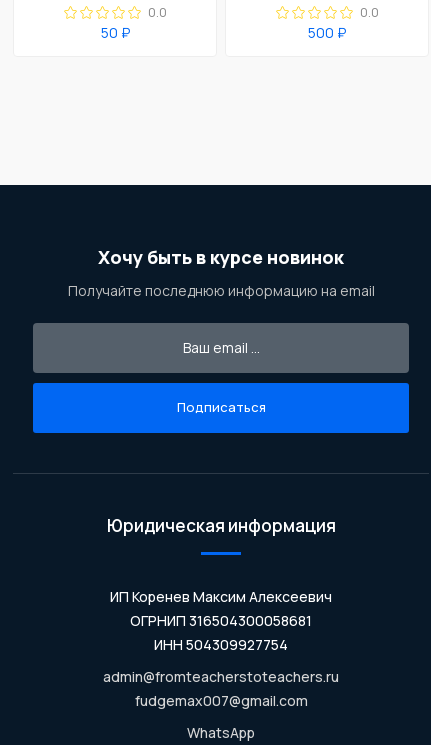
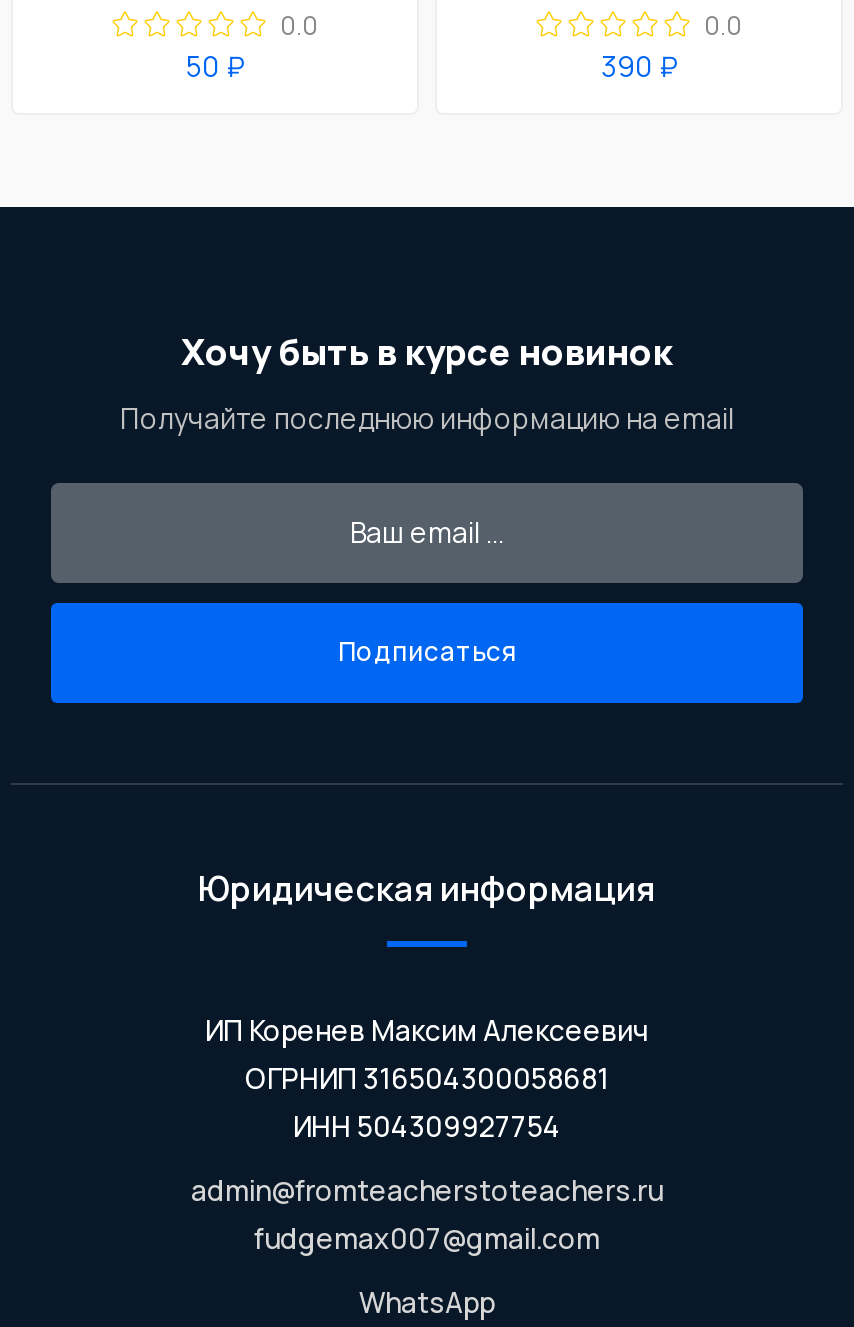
[308,23,346,42] 500 ₽ -> [601,47,677,85] 390 ₽

